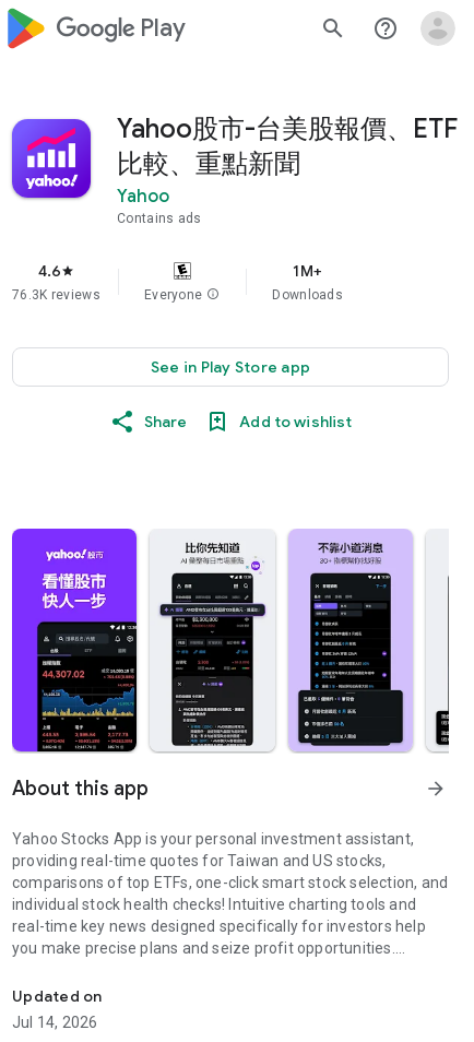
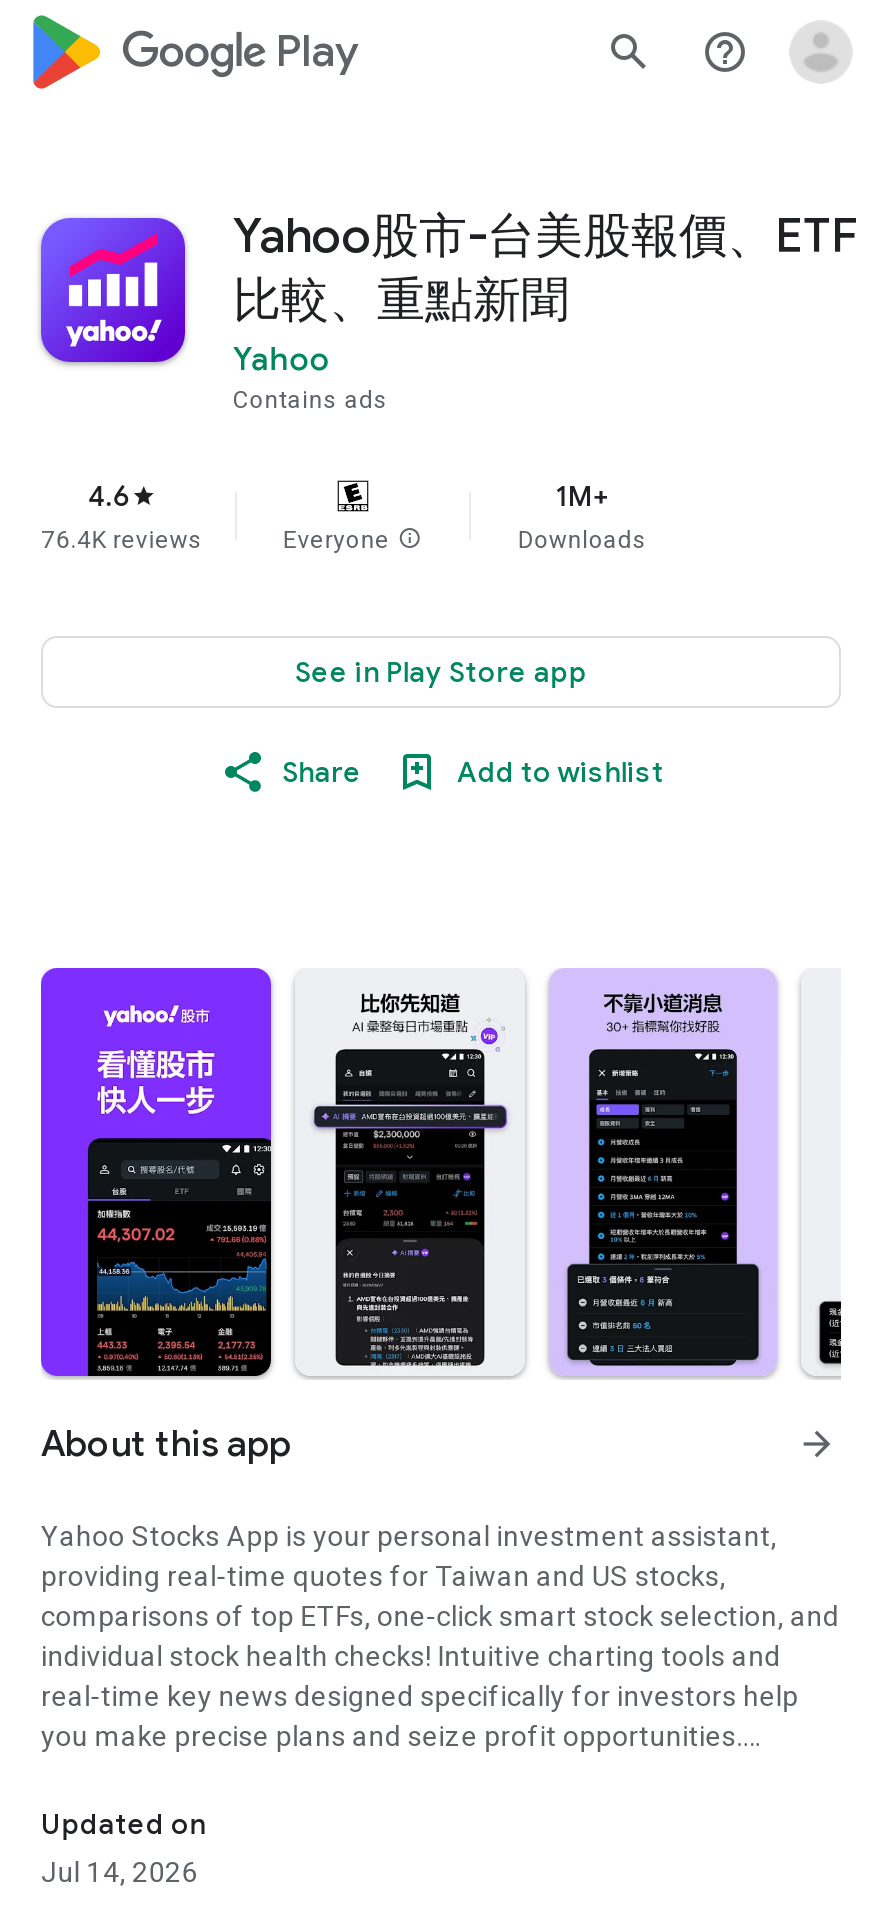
[12,287,100,303] 76.3K reviews -> [41,526,203,554] 76.4K reviews

